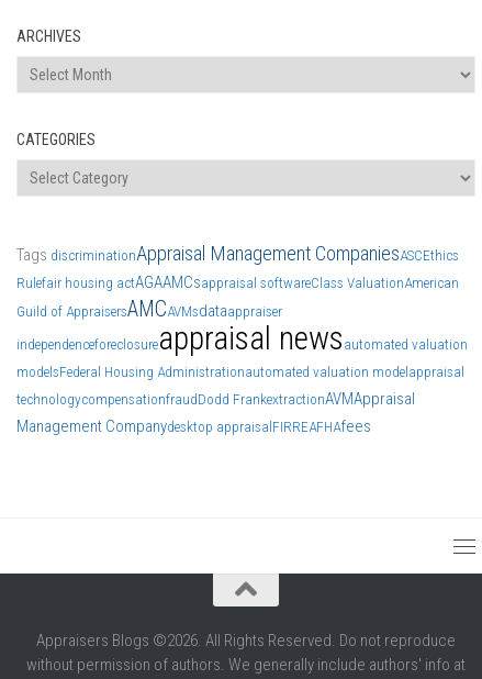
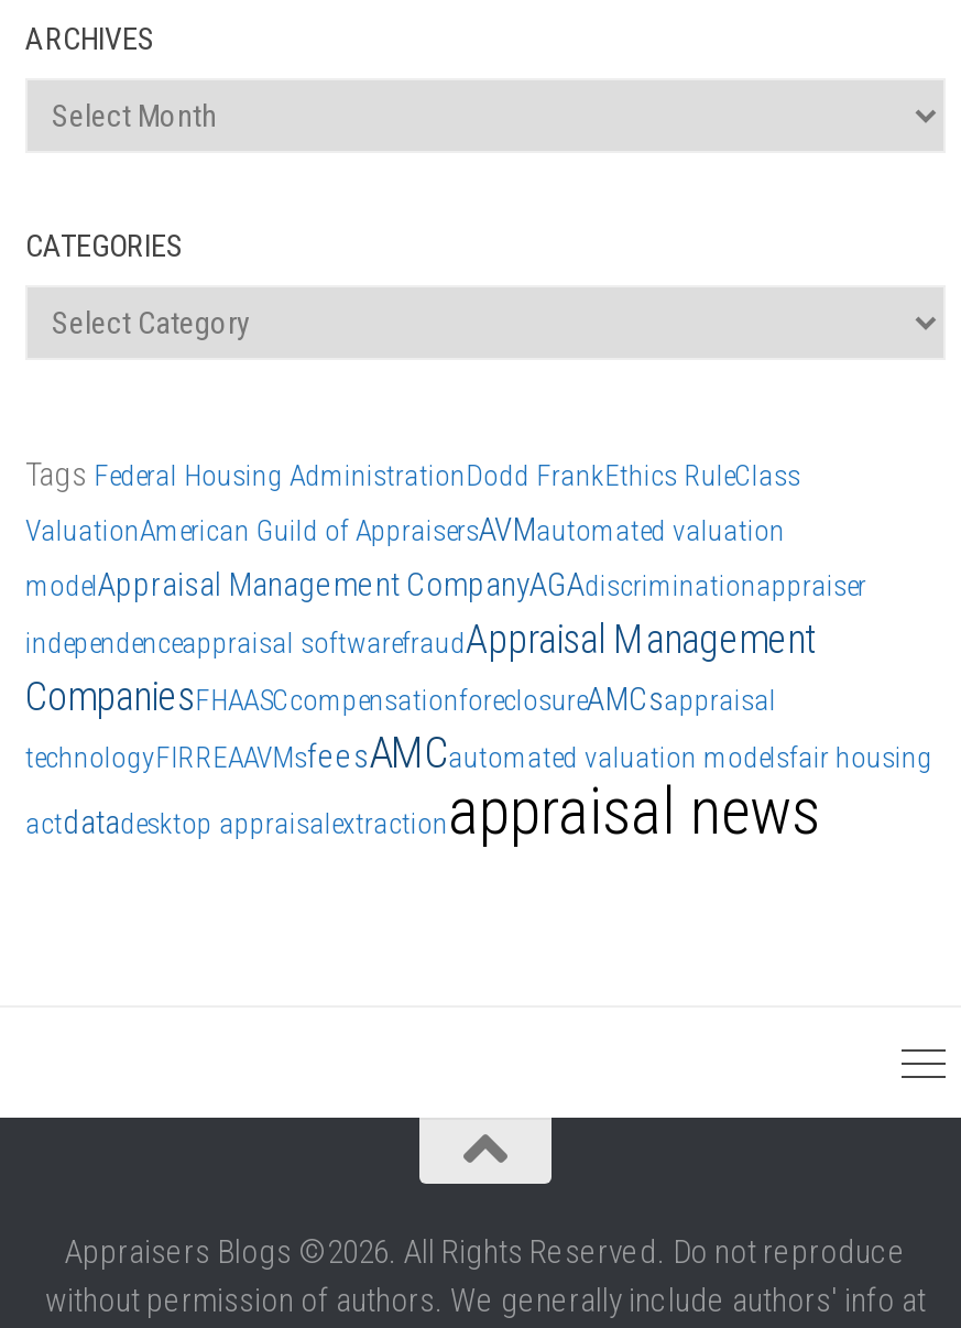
[16,242,468,437] Tags discriminationAppraisal Management CompaniesASCEthics | Rulefair housing actAGAAMCsappraisal softwareClass ValuationAmerican | Guild of AppraisersAMCAVMsdataappraiser | independenceforeclosureappraisal newsautomated valuation | modelsFederal Housing Administrationautomated valuation modelappraisal | technologycompensationfraudDodd FrankextractionAVMAppraisal | Management Companydesktop appraisalFIRREAFHAfees -> [25,455,932,849] Tags Federal Housing AdministrationDodd FrankEthics RuleClass | ValuationAmerican Guild of AppraisersAVMautomated valuation | modelAppraisal Management CompanyAGAdiscriminationappraiser | independenceappraisal softwarefraudAppraisal Management | CompaniesFHAASCcompensationforeclosureAMCsappraisal | technologyFIRREAAVMsfeesAMCautomated valuation modelsfair housing | actdatadesktop appraisalextractionappraisal news

